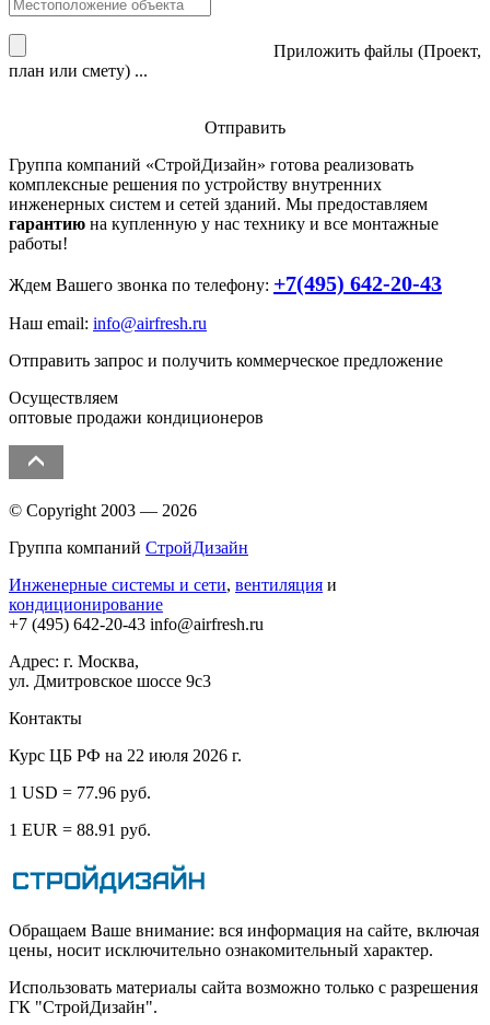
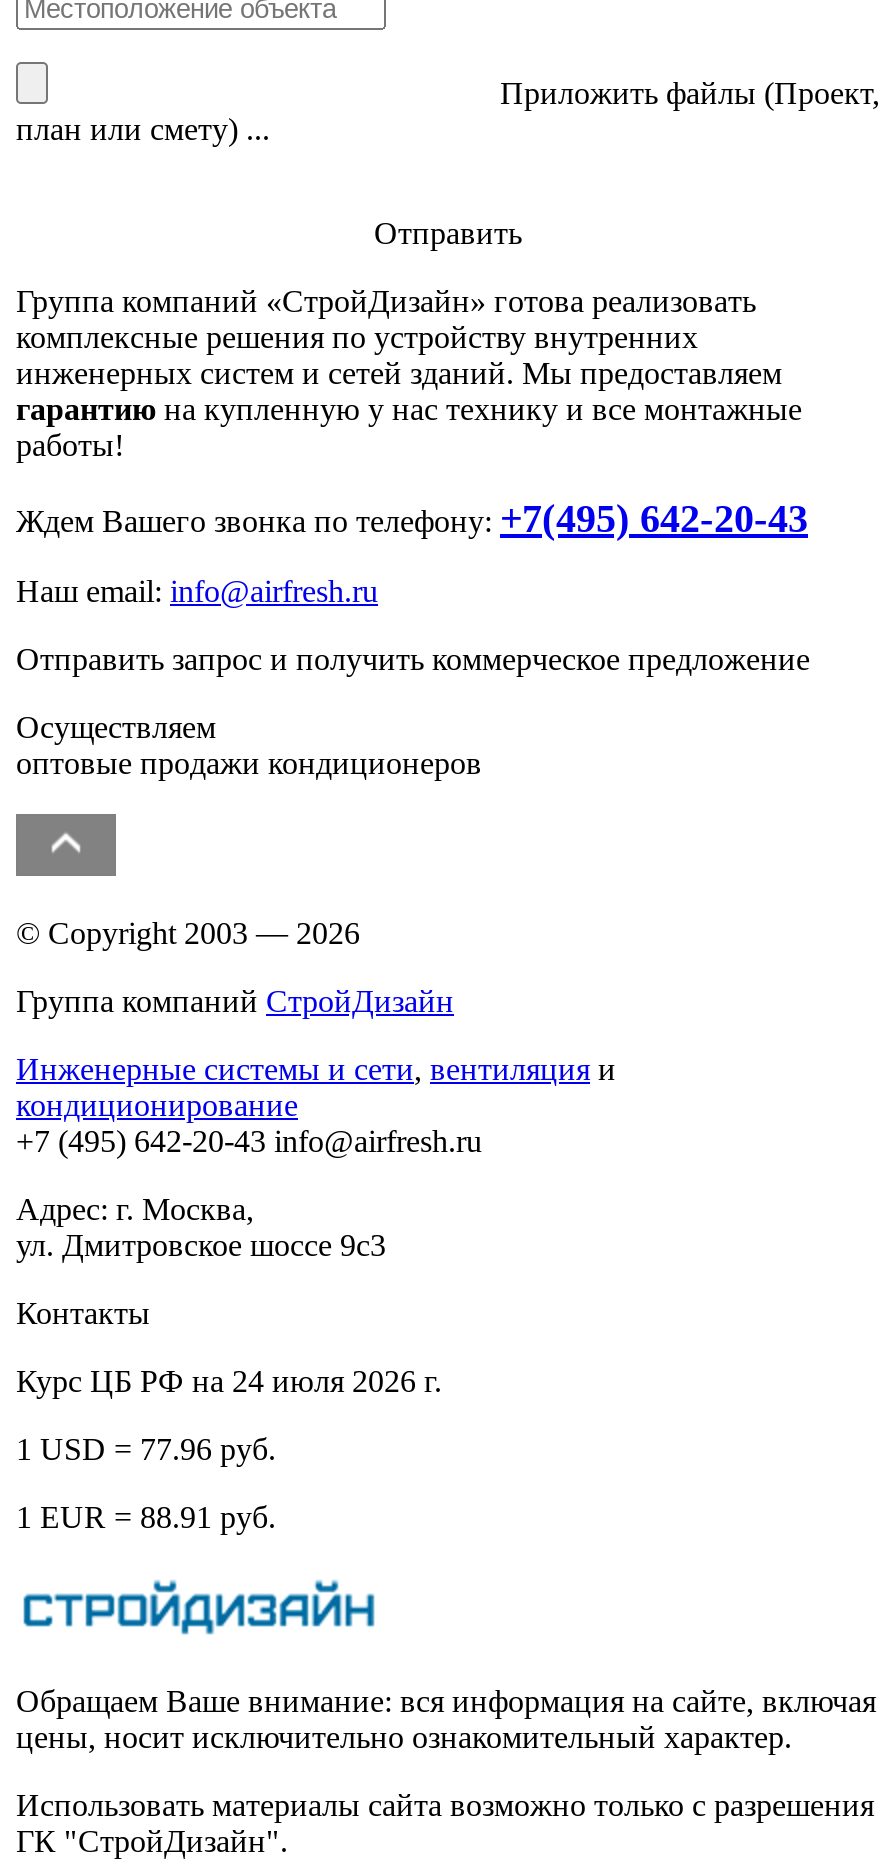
[9,746,242,764] Курс ЦБ РФ на 22 июля 2026 г. -> [16,1363,442,1397] Курс ЦБ РФ на 24 июля 2026 г.

